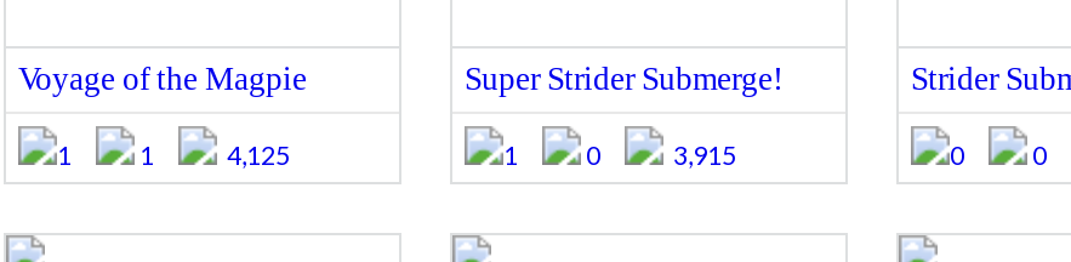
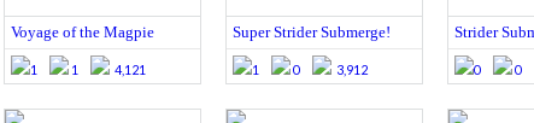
[222,139,290,171] 4,125 -> [112,62,146,78] 4,121
[668,139,736,171] 3,915 -> [334,62,368,78] 3,912

